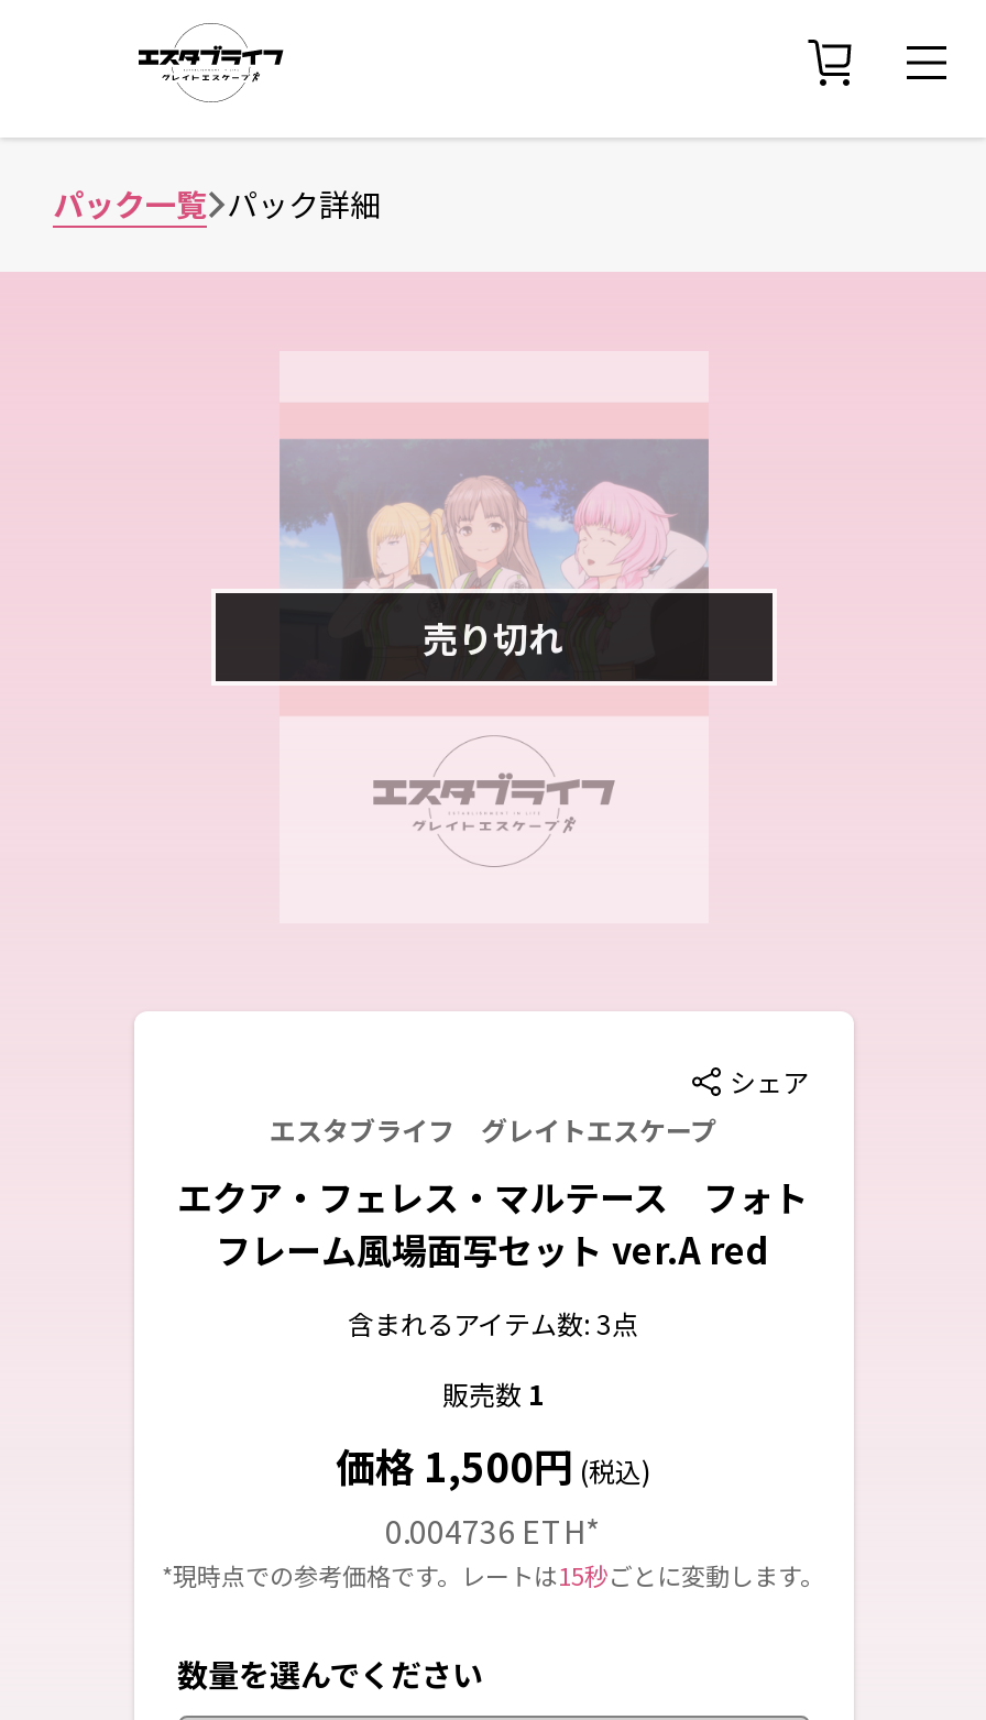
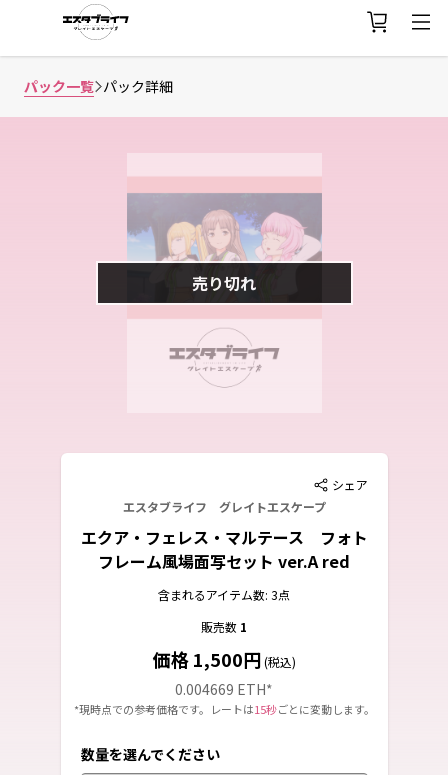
[385,1509,601,1553] 0.004736 ETH* -> [175,679,273,699] 0.004669 ETH*

